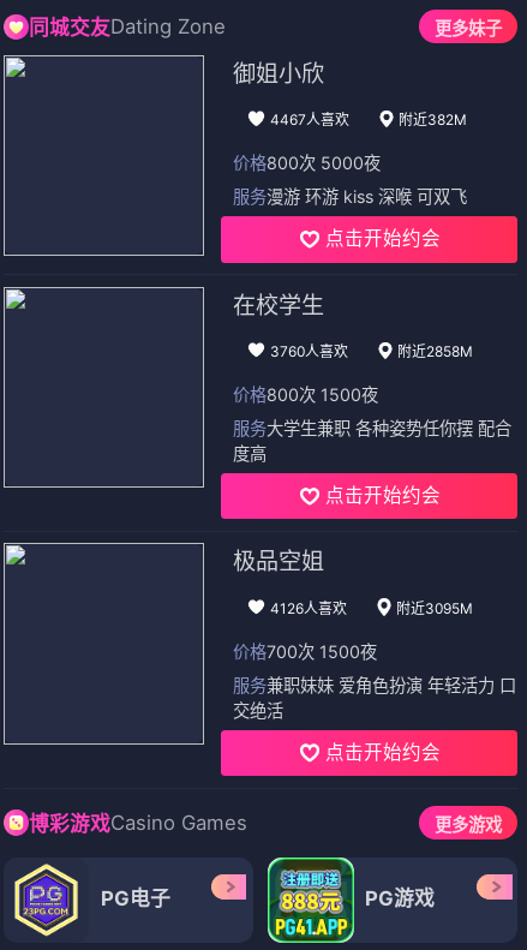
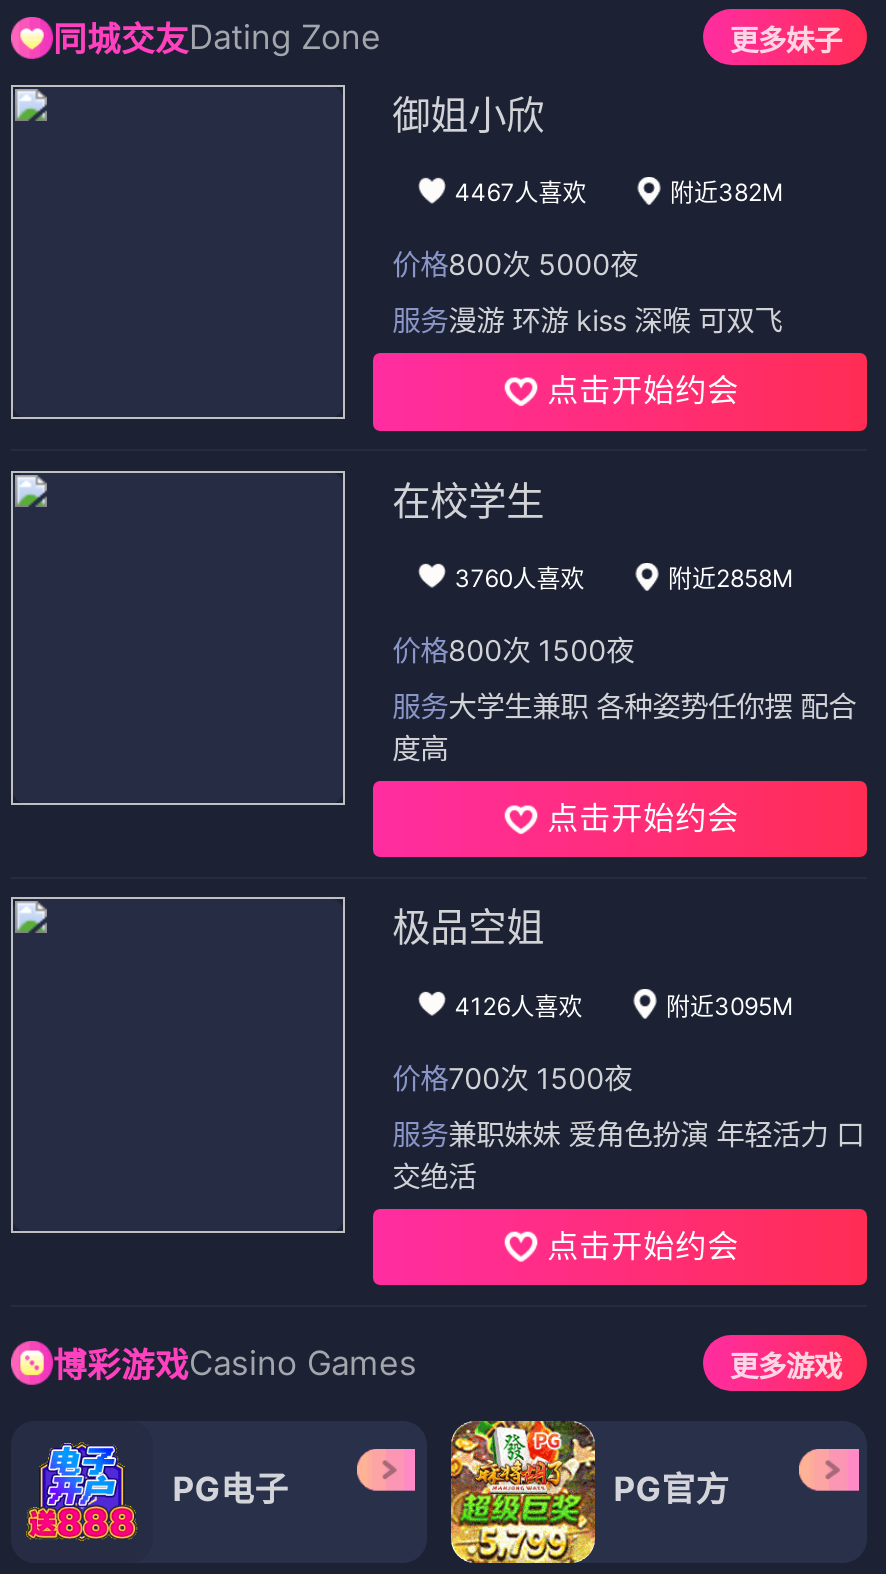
[13,862,79,937] [image] -> [25,1433,137,1551] [image]
[267,856,435,944] [image] | PG游戏 -> [449,1419,729,1565] [image] | PG官方

